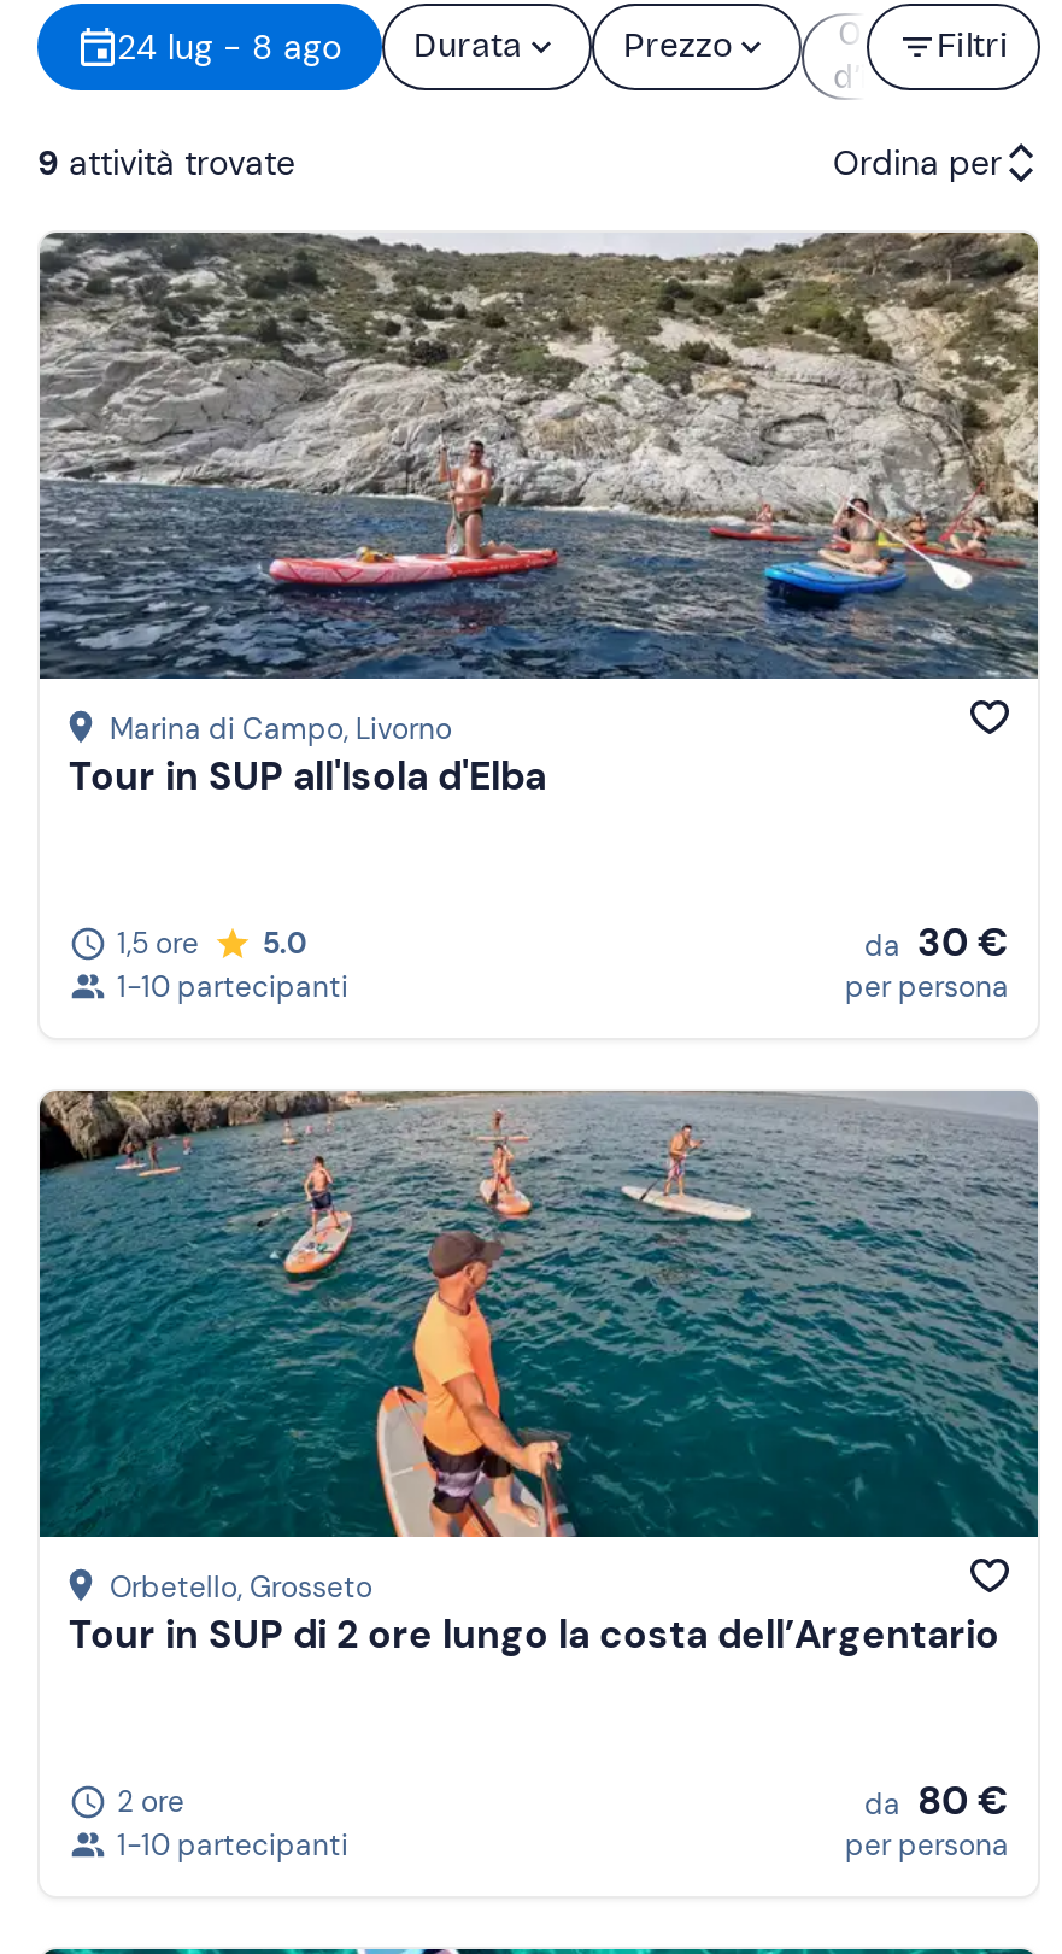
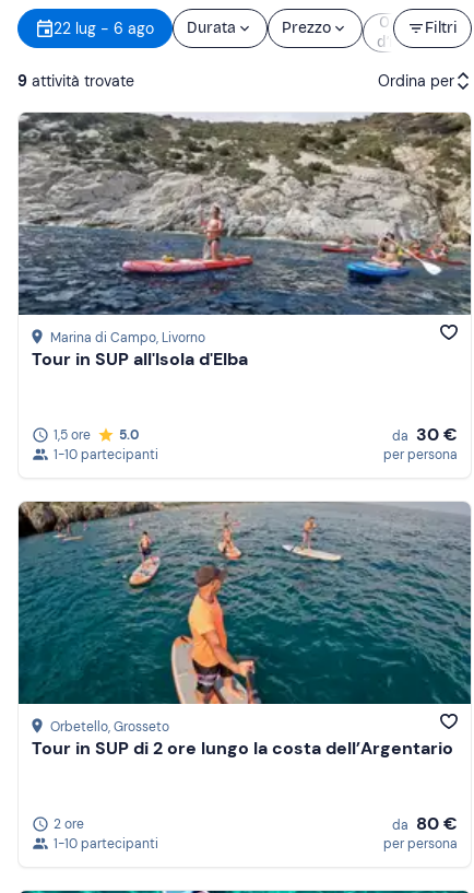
[117,25,522,69] 24 lug - 8 ago Durata -> [54,19,236,38] 22 lug - 6 ago Durata

